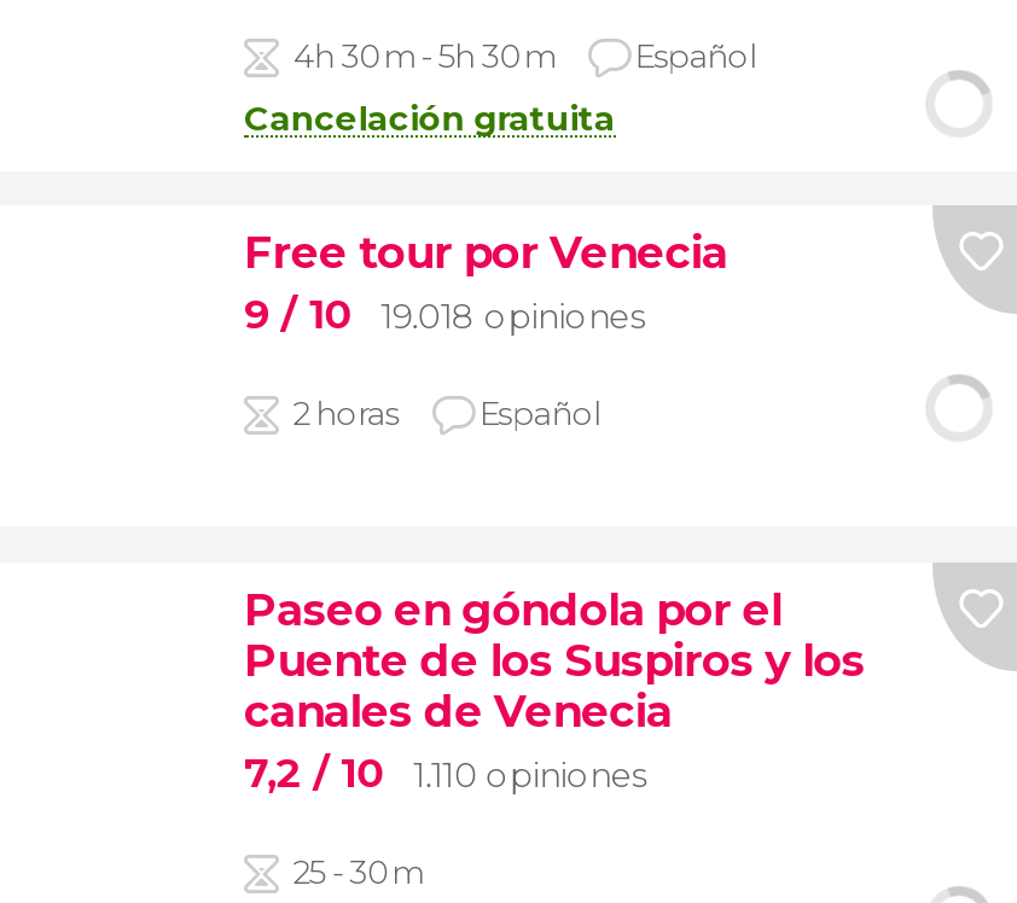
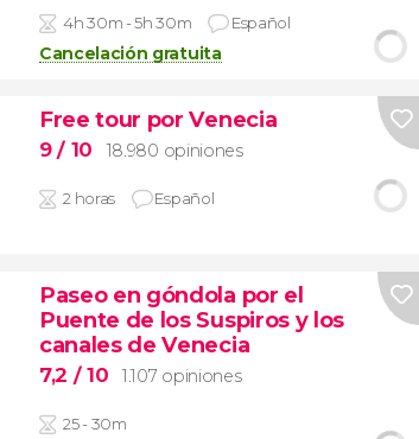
[244,291,646,339] 9 / 10 19.018 opiniones -> [39,138,243,162] 9 / 10 18.980 opiniones
[244,749,648,797] 7,2 / 10 1.110 opiniones -> [39,363,241,387] 7,2 / 10 1.107 opiniones

